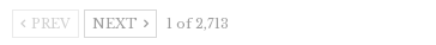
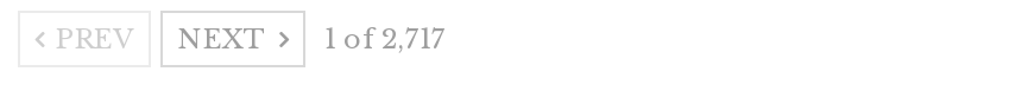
[28,15,229,32] PREV NEXT 1 of 2,713 -> [49,23,446,56] PREV NEXT 1 of 2,717

